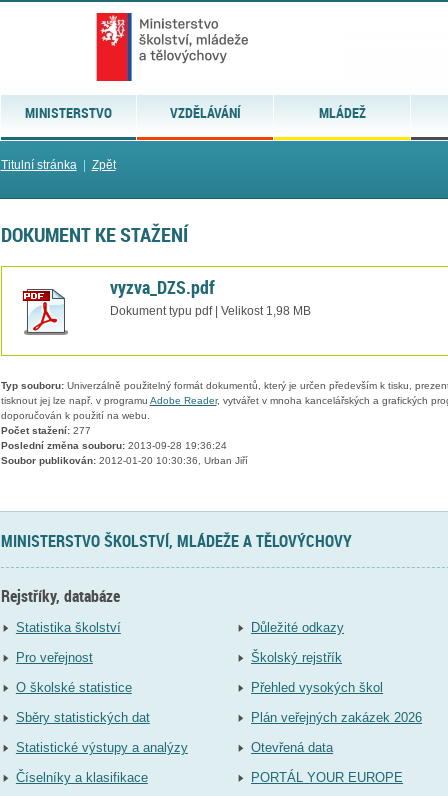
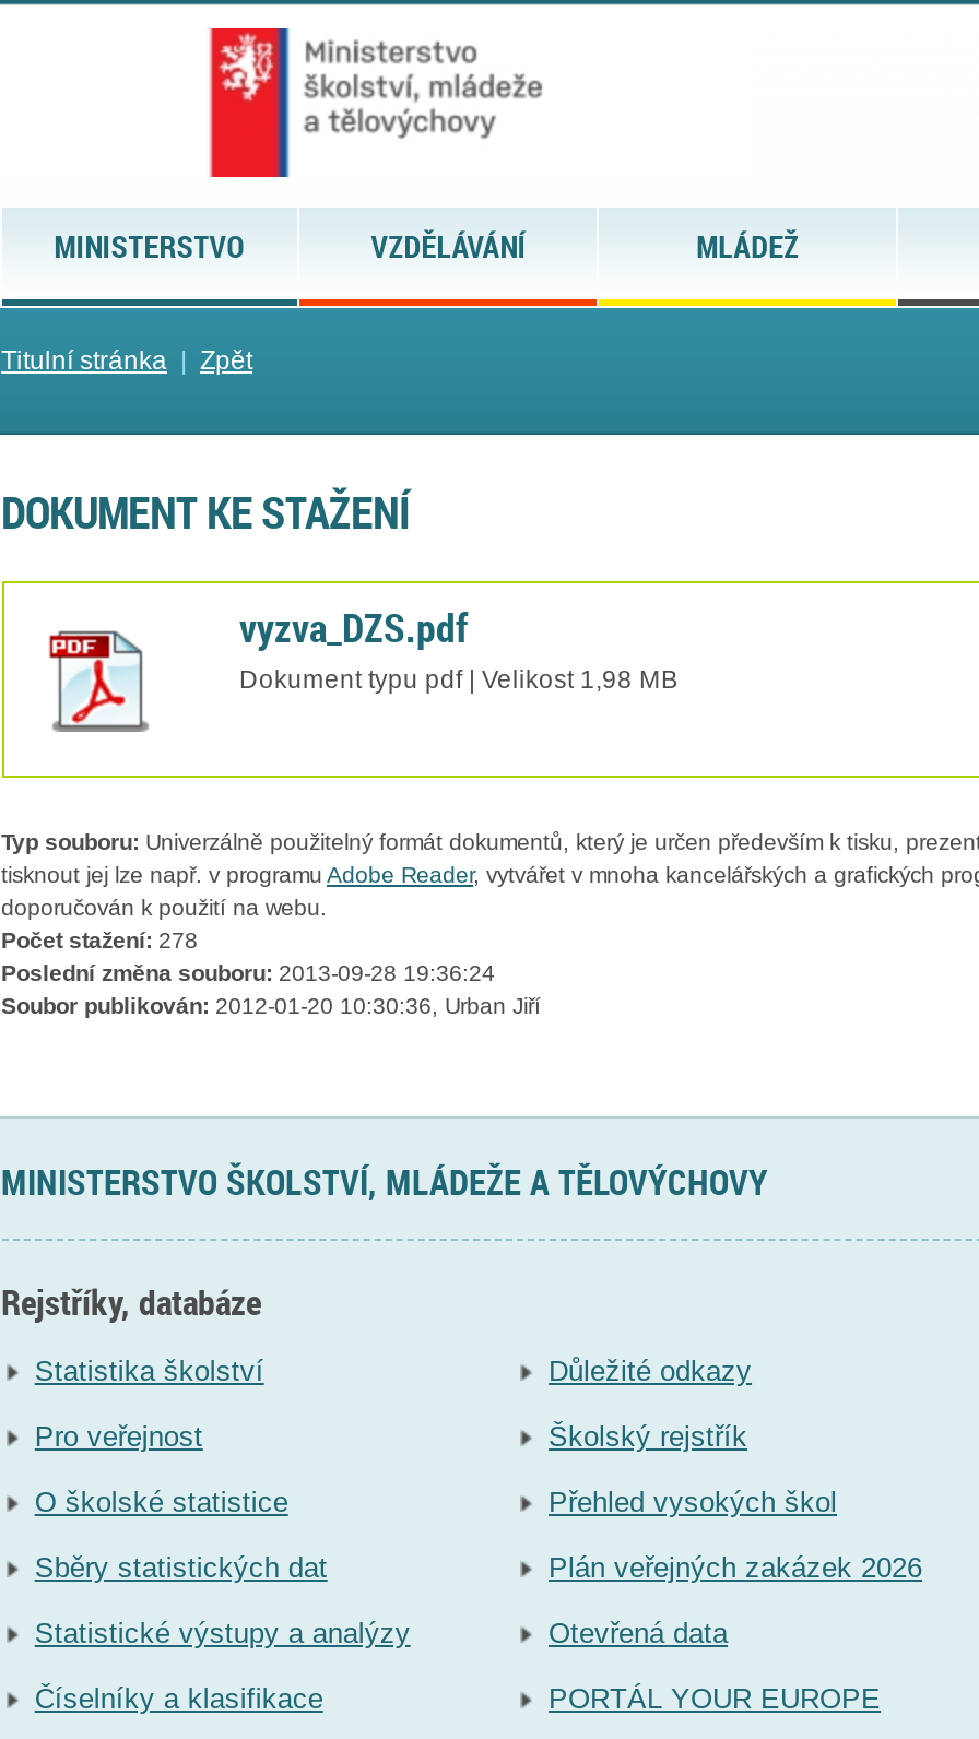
[0,425,90,436] Počet stažení: 277 -> [1,930,198,954] Počet stažení: 278

